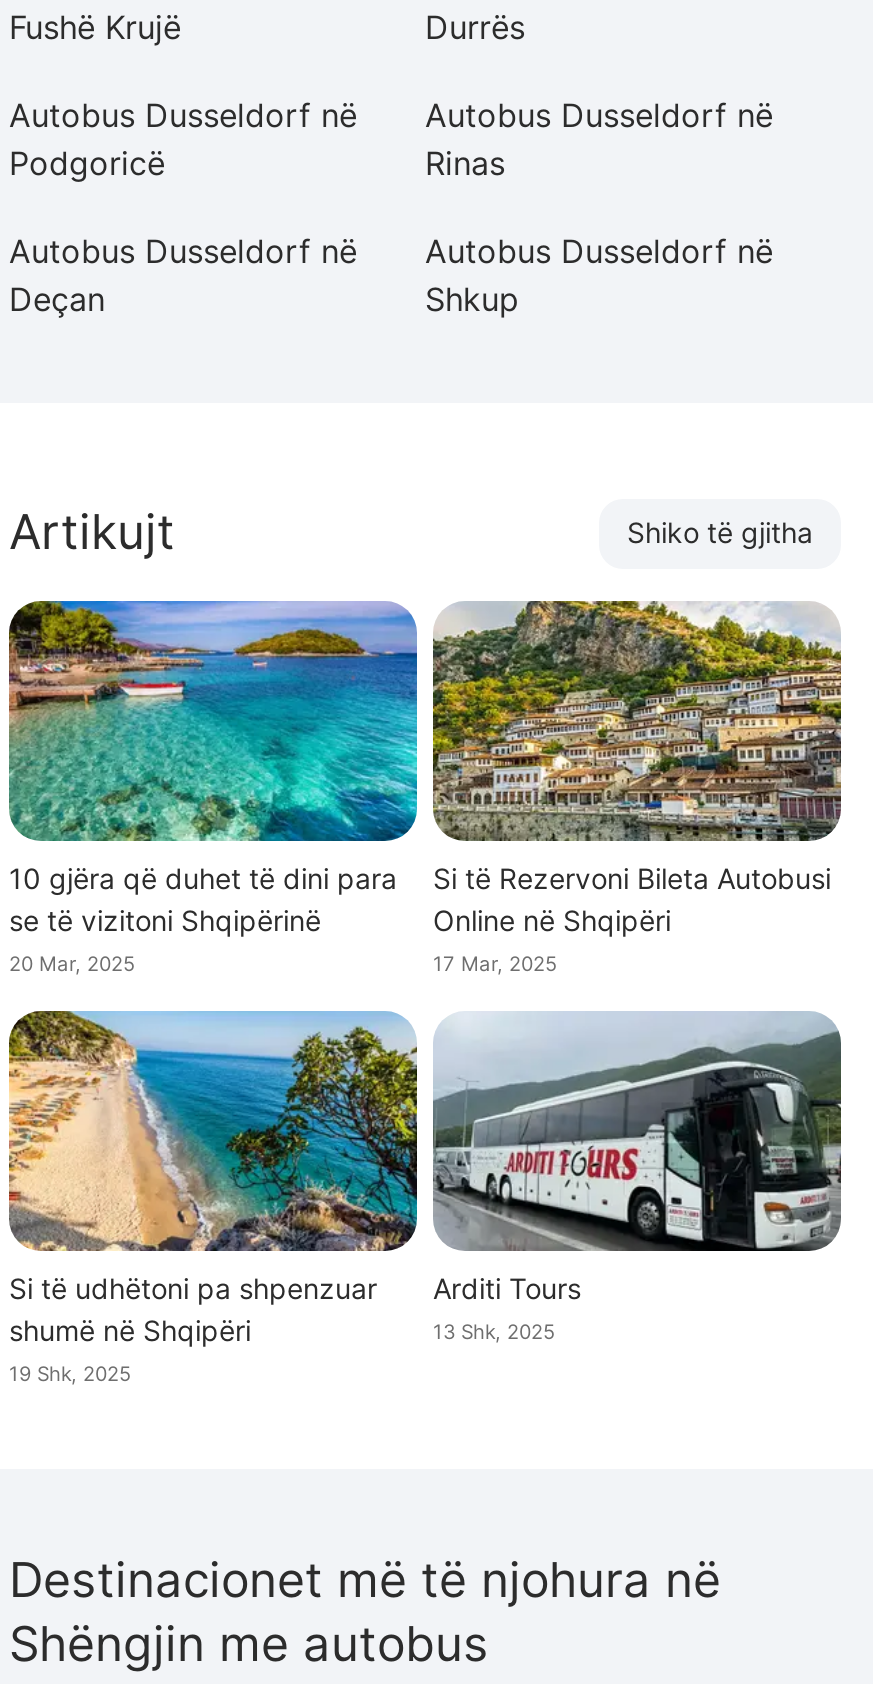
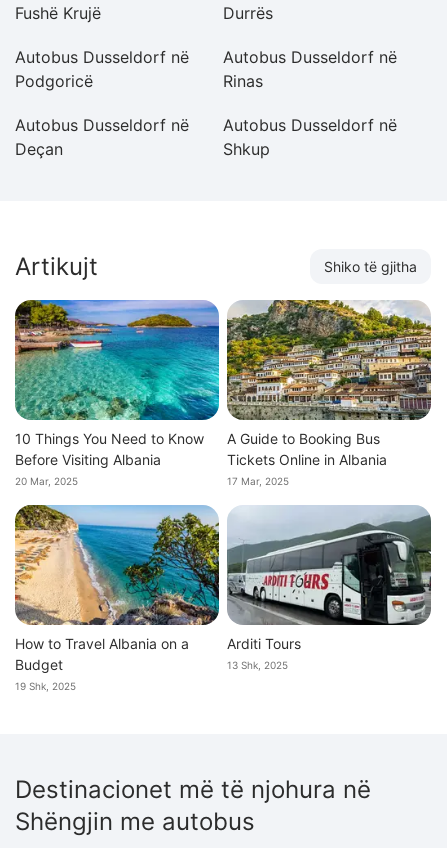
[9,860,397,936] 10 gjëra që duhet të dini para | se të vizitoni Shqipërinë -> [15,430,204,468] 10 Things You Need to Know | Before Visiting Albania
[433,860,831,936] Si të Rezervoni Bileta Autobusi | Online në Shqipëri -> [227,430,387,468] A Guide to Booking Bus | Tickets Online in Albania
[9,1270,377,1346] Si të udhëtoni pa shpenzuar | shumë në Shqipëri -> [15,635,189,673] How to Travel Albania on a | Budget

